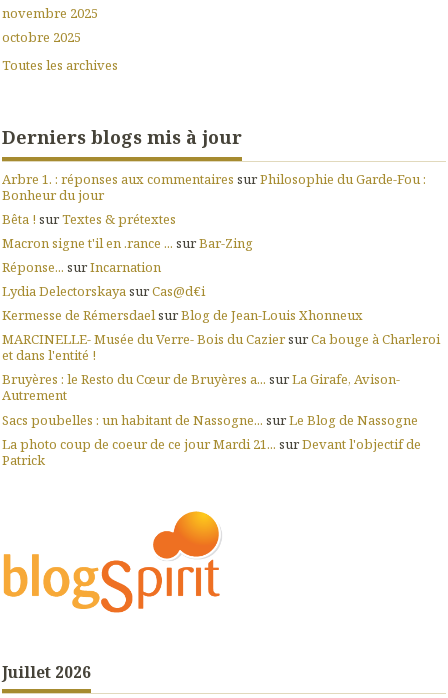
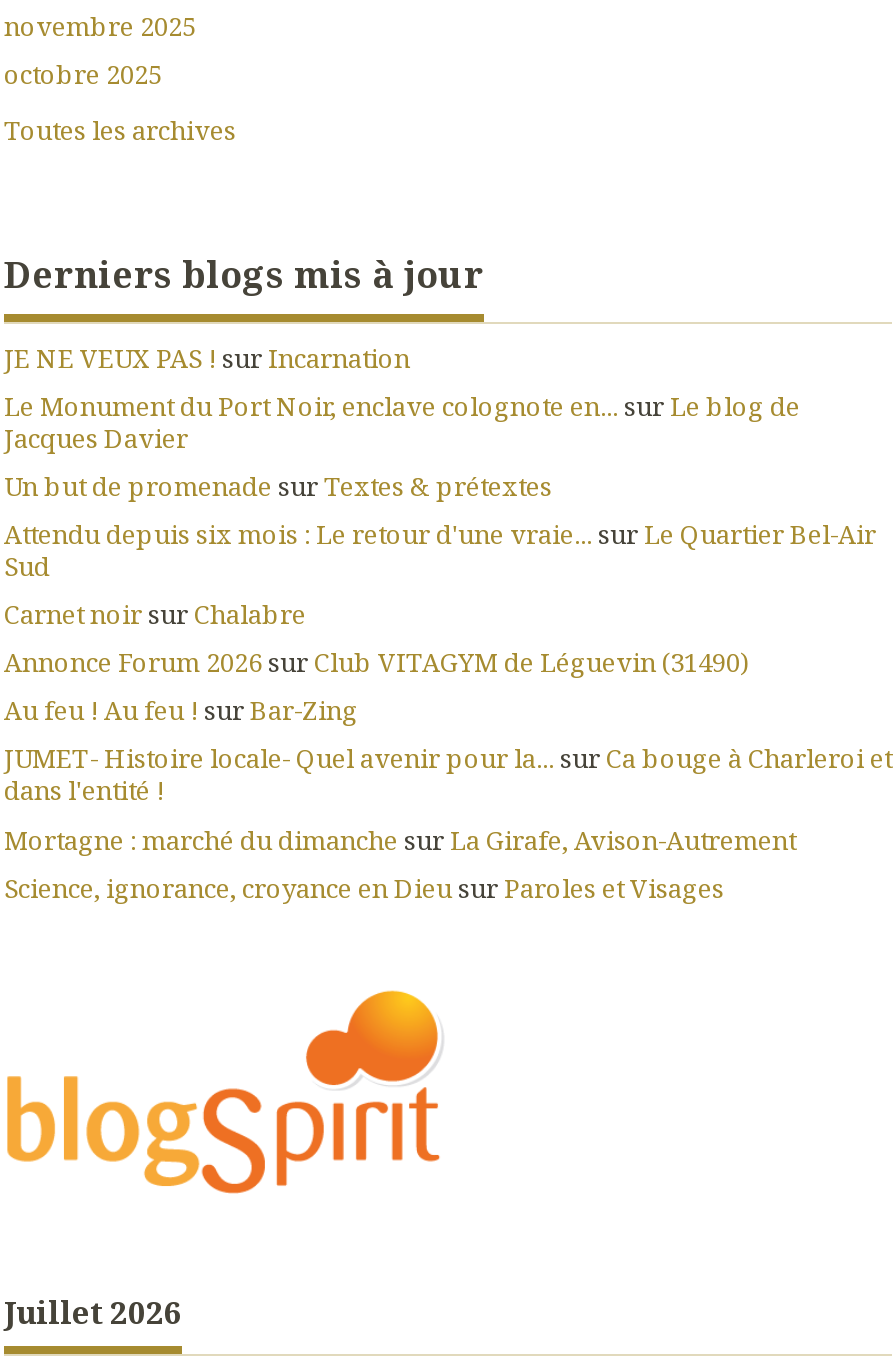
[2,169,440,469] Arbre 1. : réponses aux commentaires sur Philosophie du Garde-Fou : | Bonheur du jour | Bêta ! sur Textes & prétextes | Macron signe t'il en .rance ... sur Bar-Zing | Réponse... sur Incarnation | Lydia Delectorskaya sur Cas@d€i | Kermesse de Rémersdael sur Blog de Jean-Louis Xhonneux | MARCINELLE- Musée du Verre- Bois du Cazier sur Ca bouge à Charleroi | et dans l'entité ! | Bruyères : le Resto du Cœur de Bruyères a... sur La Girafe, Avison- | Autrement | Sacs poubelles : un habitant de Nassogne... sur Le Blog de Nassogne | La photo coup de coeur de ce jour Mardi 21... sur Devant l'objectif de | Patrick -> [4,339,892,905] JE NE VEUX PAS ! sur Incarnation | Le Monument du Port Noir, enclave colognote en... sur Le blog de | Jacques Davier | Un but de promenade sur Textes & prétextes | Attendu depuis six mois : Le retour d'une vraie... sur Le Quartier Bel-Air | Sud | Carnet noir sur Chalabre | Annonce Forum 2026 sur Club VITAGYM de Léguevin (31490) | Au feu ! Au feu ! sur Bar-Zing | JUMET- Histoire locale- Quel avenir pour la... sur Ca bouge à Charleroi et | dans l'entité ! | Mortagne : marché du dimanche sur La Girafe, Avison-Autrement | Science, ignorance, croyance en Dieu sur Paroles et Visages

